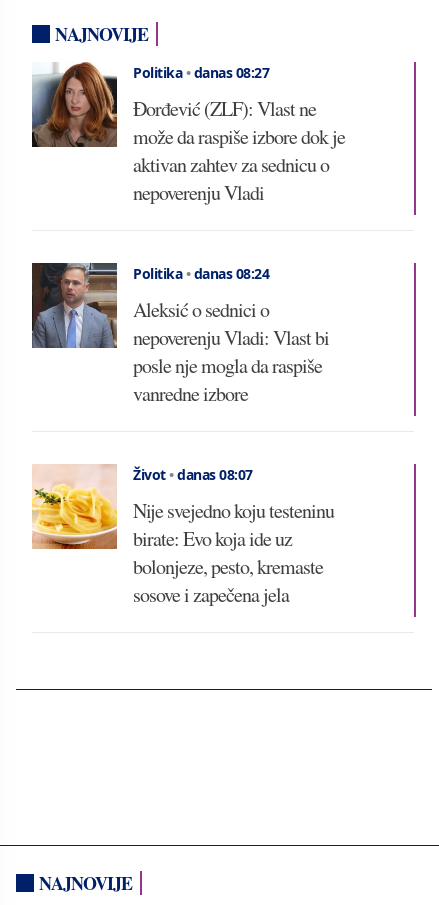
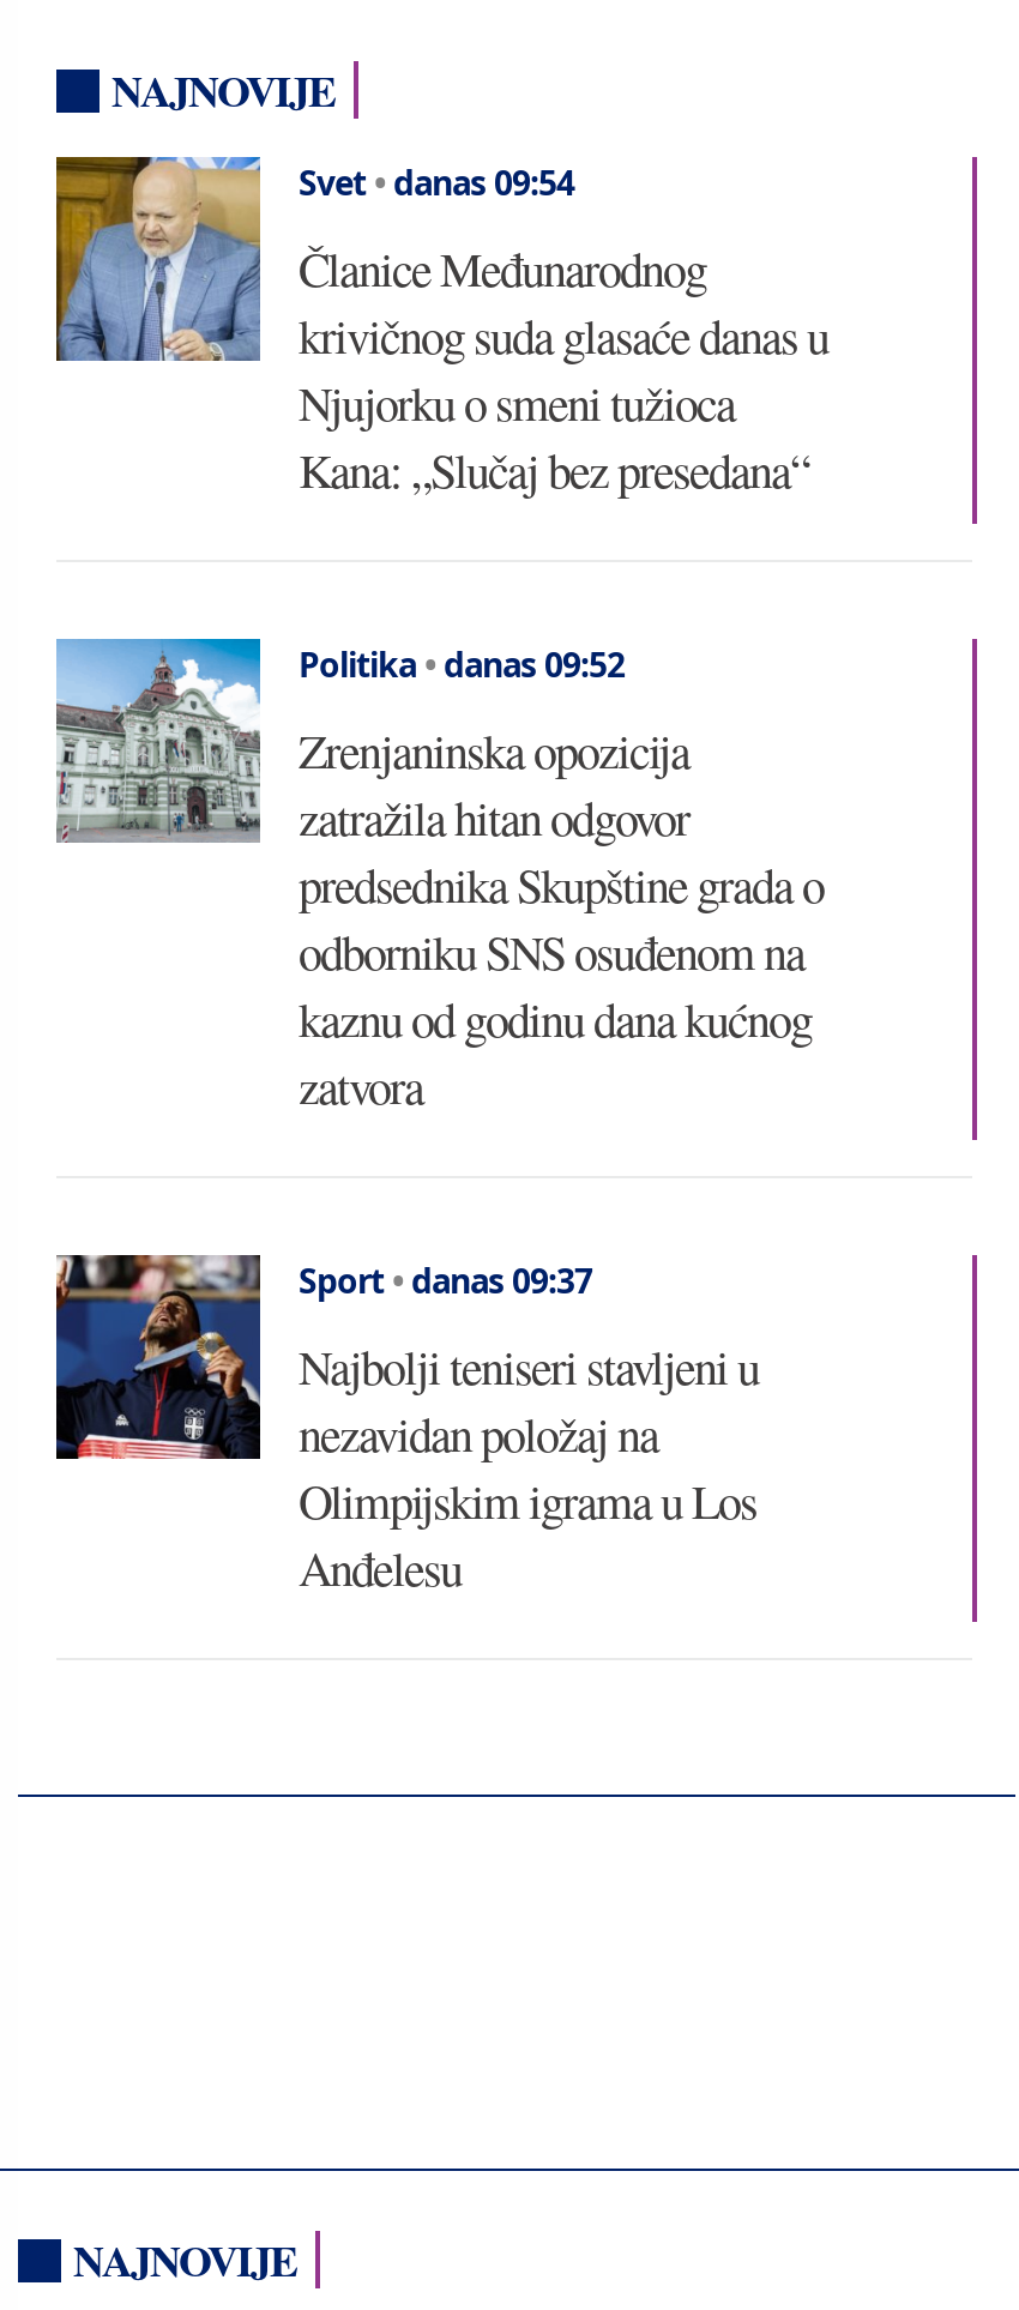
[31,61,269,148] [image] | Politika • danas 08:27 -> [54,155,574,363] [image] | Svet • danas 09:54
[133,95,345,206] Đorđević (ZLF): Vlast ne | može da raspiše izbore dok je | aktivan zahtev za sednicu o | nepoverenju Vladi -> [299,237,828,503] Članice Međunarodnog | krivičnog suda glasaće danas u | Njujorku o smeni tužioca | Kana: „Slučaj bez presedana“
[31,262,269,348] [image] | Politika • danas 08:24 -> [54,637,625,843] [image] | Politika • danas 09:52
[133,296,329,407] Aleksić o sednici o | nepoverenju Vladi: Vlast bi | posle nje mogla da raspiše | vanredne izbore -> [299,719,824,1119] Zrenjaninska opozicija | zatražila hitan odgovor | predsednika Skupštine grada o | odborniku SNS osuđenom na | kaznu od godinu dana kućnog | zatvora
[31,464,252,550] [image] | Život • danas 08:07 -> [54,1253,592,1461] [image] | Sport • danas 09:37
[133,497,334,608] Nije svejedno koju testeninu | birate: Evo koja ide uz | bolonjeze, pesto, kremaste | sosove i zapečena jela -> [299,1335,759,1601] Najbolji teniseri stavljeni u | nezavidan položaj na | Olimpijskim igrama u Los | Anđelesu

